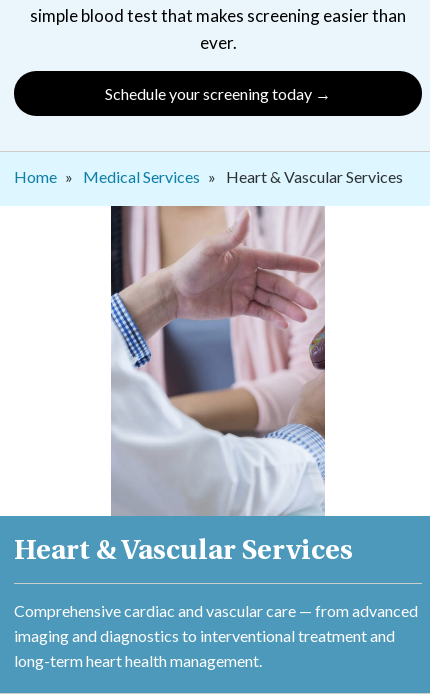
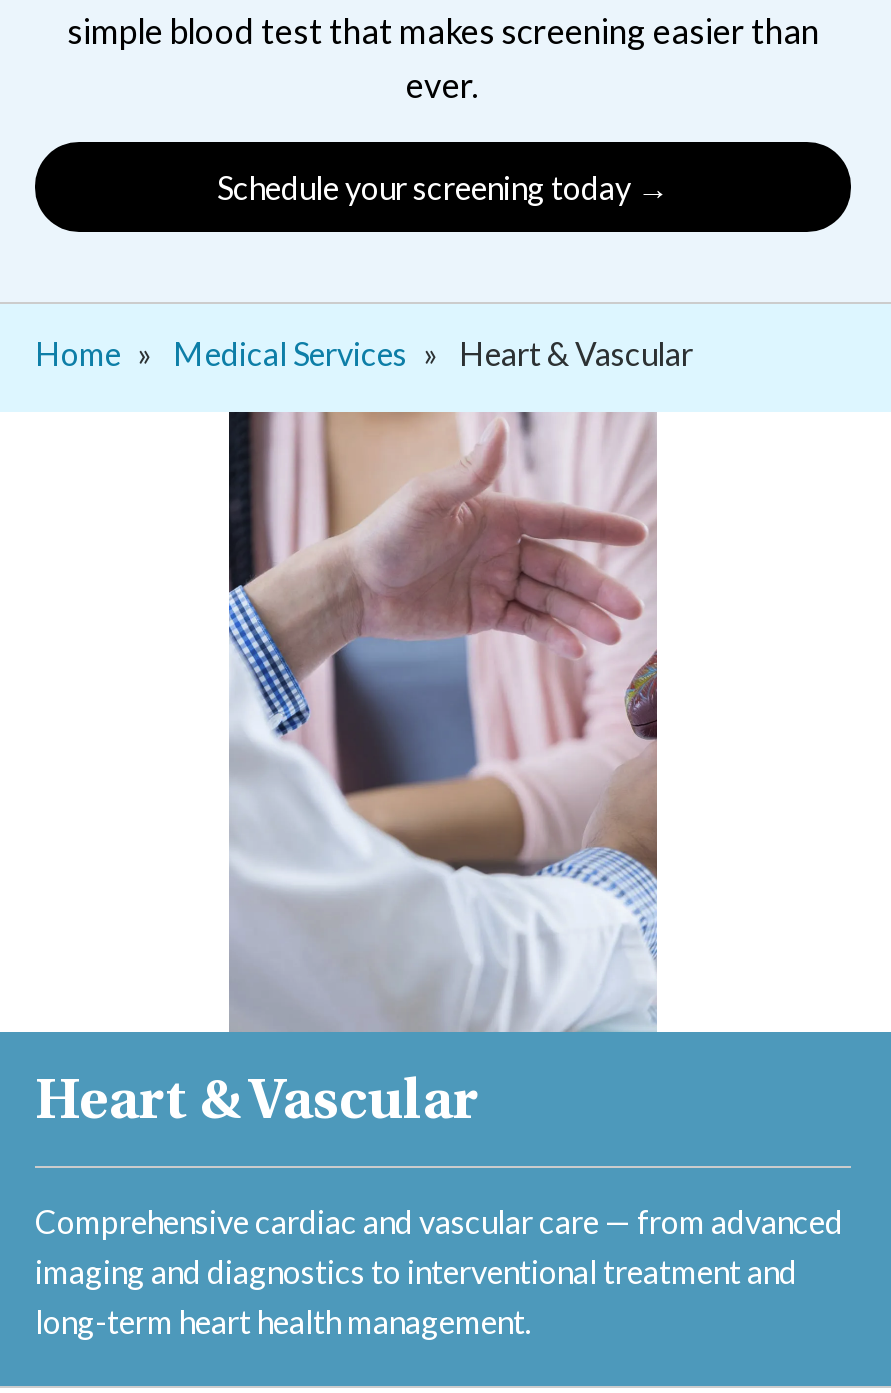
[226,167,406,186] Heart & Vascular Services -> [459,334,699,372] Heart & Vascular
[14,538,353,566] Heart & Vascular Services -> [35,1076,479,1132] Heart & Vascular

